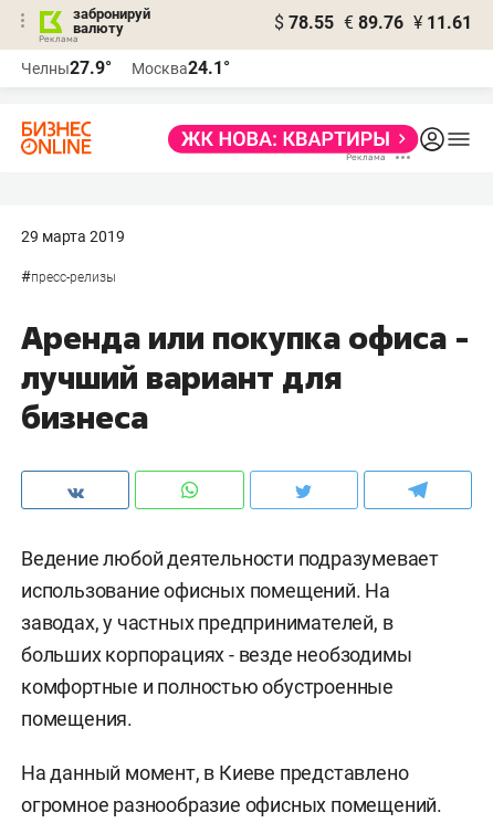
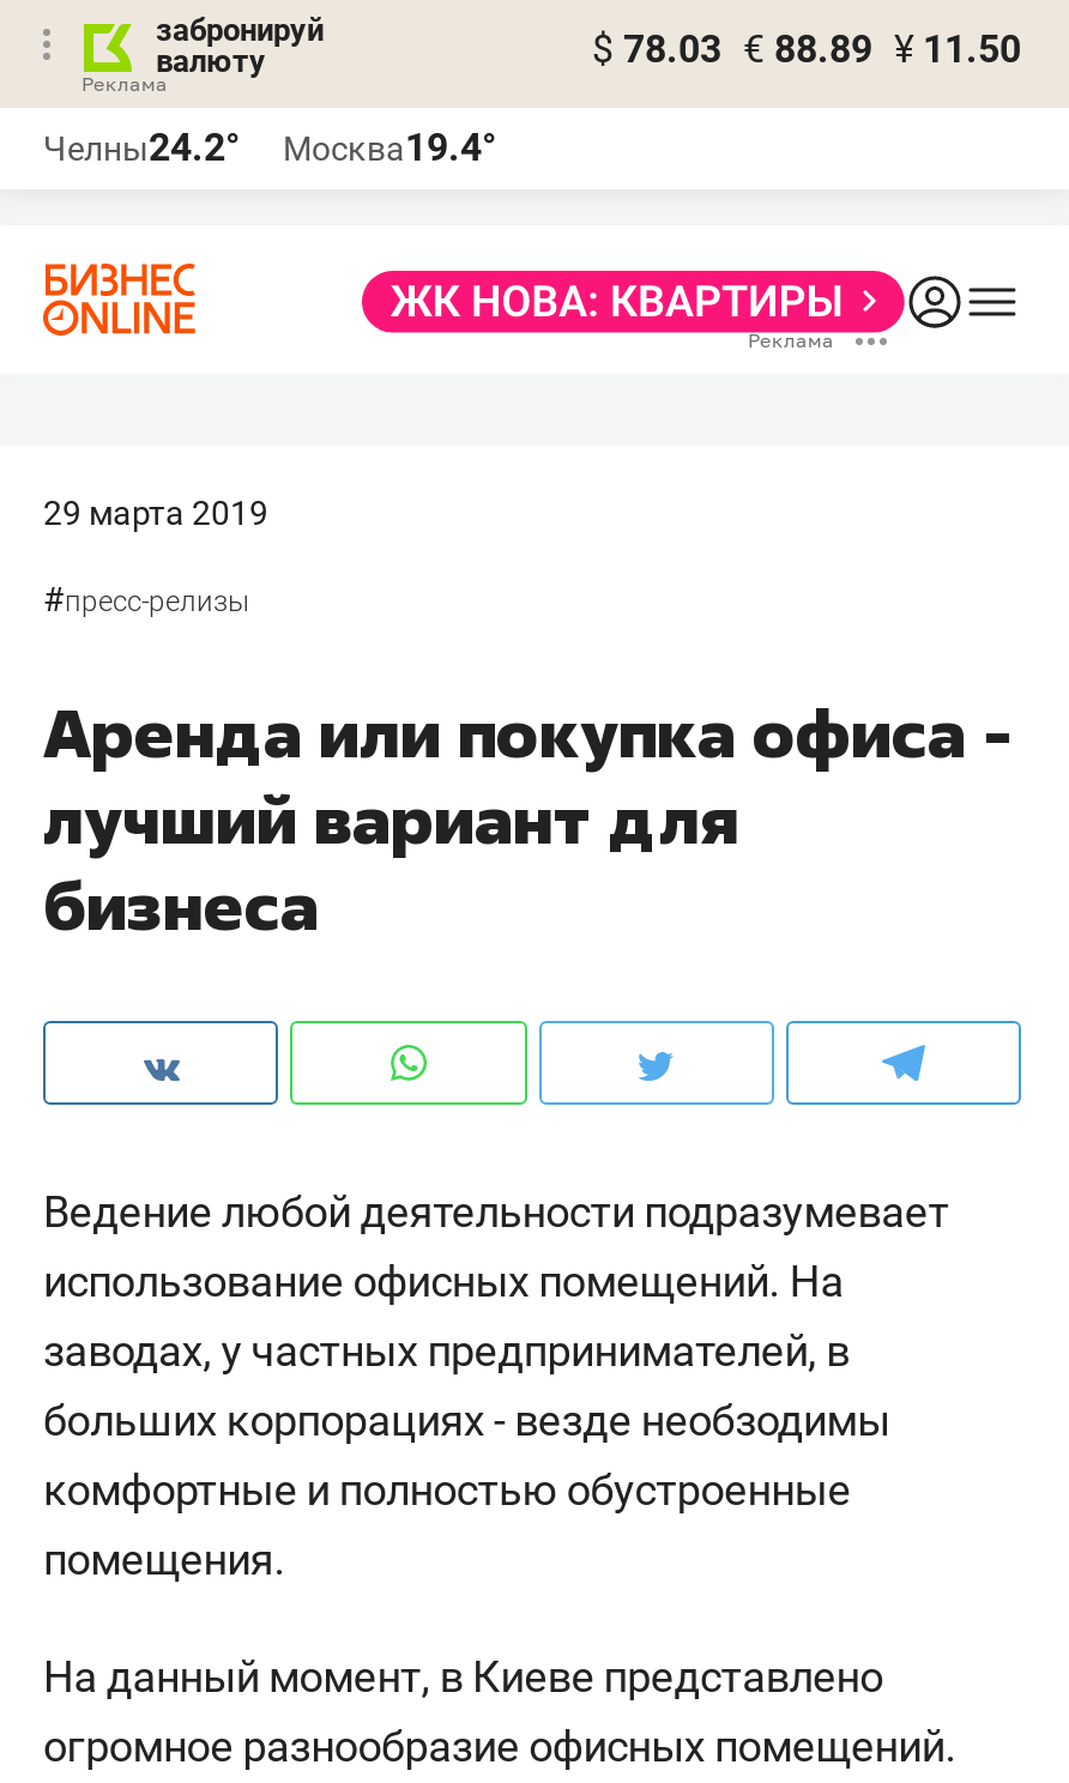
[274,12,472,33] $ 78.55 € 89.76 ¥ 11.61 -> [592,26,1021,72] $ 78.03 € 88.89 ¥ 11.50
[21,57,112,78] Челны27.9° -> [43,125,240,170] Челны24.2°
[132,57,230,78] Москва24.1° -> [283,125,496,170] Москва19.4°

